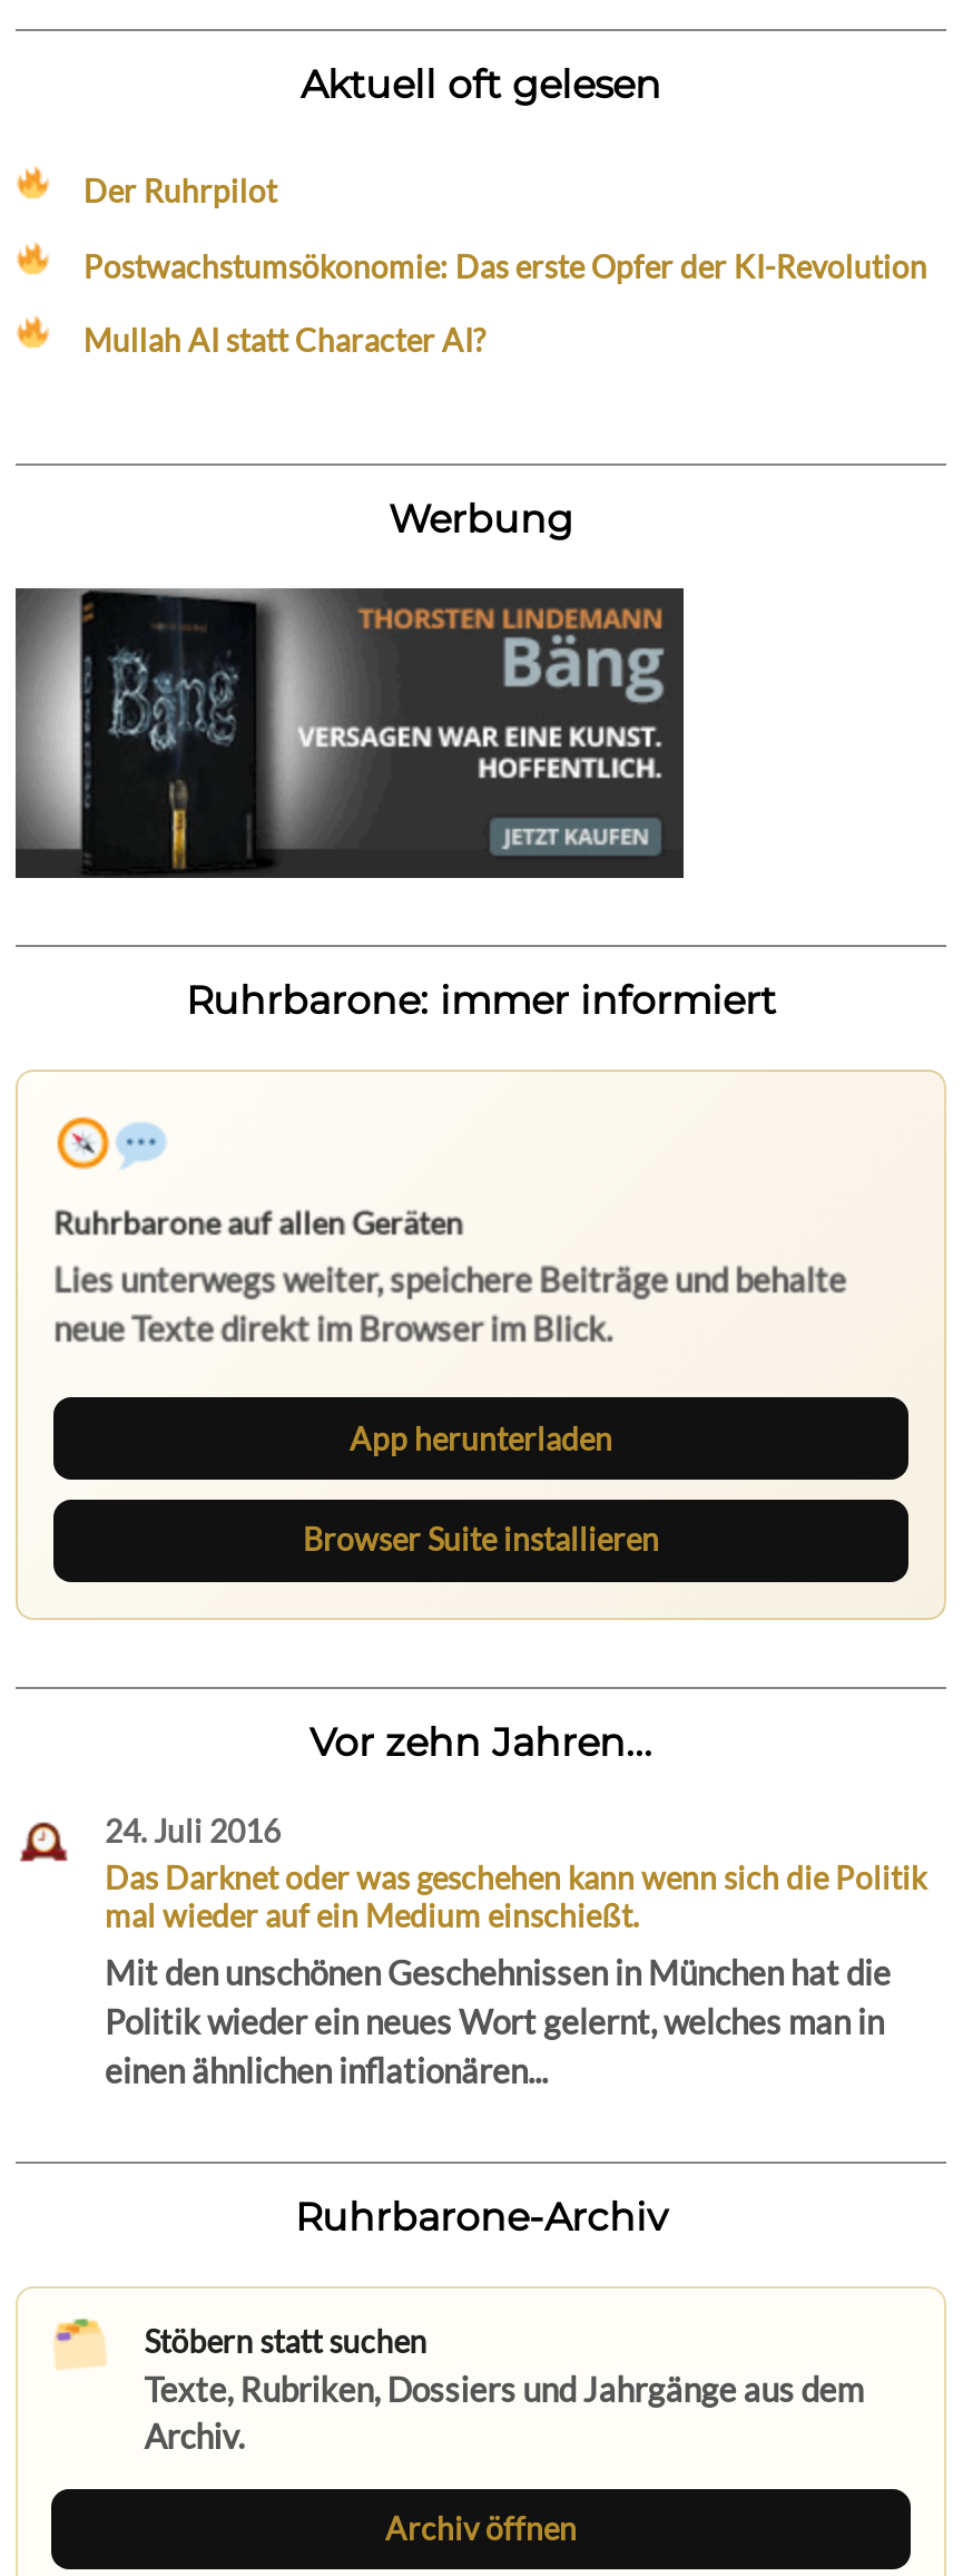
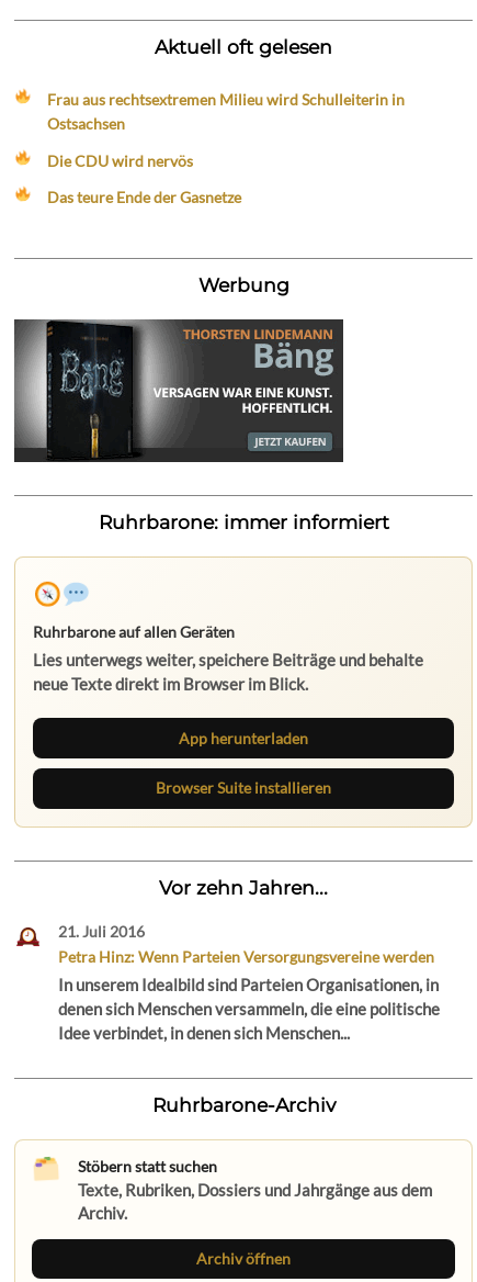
[83,172,277,210] Der Ruhrpilot -> [48,90,405,133] Frau aus rechtsextremen Milieu wird Schulleiterin in | Ostsachsen
[83,246,927,284] Postwachstumsökonomie: Das erste Opfer der KI-Revolution -> [48,151,193,170] Die CDU wird nervös
[83,320,486,358] Mullah AI statt Character AI? -> [48,187,242,206] Das teure Ende der Gasnetze
moved [16,586,419,874] -> [14,318,213,460]: [image]
moved [53,1200,846,1344] -> [33,623,423,693]: Ruhrbarone auf allen Geräten | Lies unterwegs weiter, speichere Beiträge und behalte | neue Texte direkt im Browser im Blick.
[105,1811,926,2089] 24. Juli 2016 | Das Darknet oder was geschehen kann wenn sich die Politik | mal wieder auf ein Medium einschießt. | Mit den unschönen Geschehnissen in München hat die | Politik wieder ein neues Wort gelernt, welches man in | einen ähnlichen inflationären... -> [58,921,440,1042] 21. Juli 2016 | Petra Hinz: Wenn Parteien Versorgungsvereine werden | In unserem Idealbild sind Parteien Organisationen, in | denen sich Menschen versammeln, die eine politische | Idee verbindet, in denen sich Menschen...

